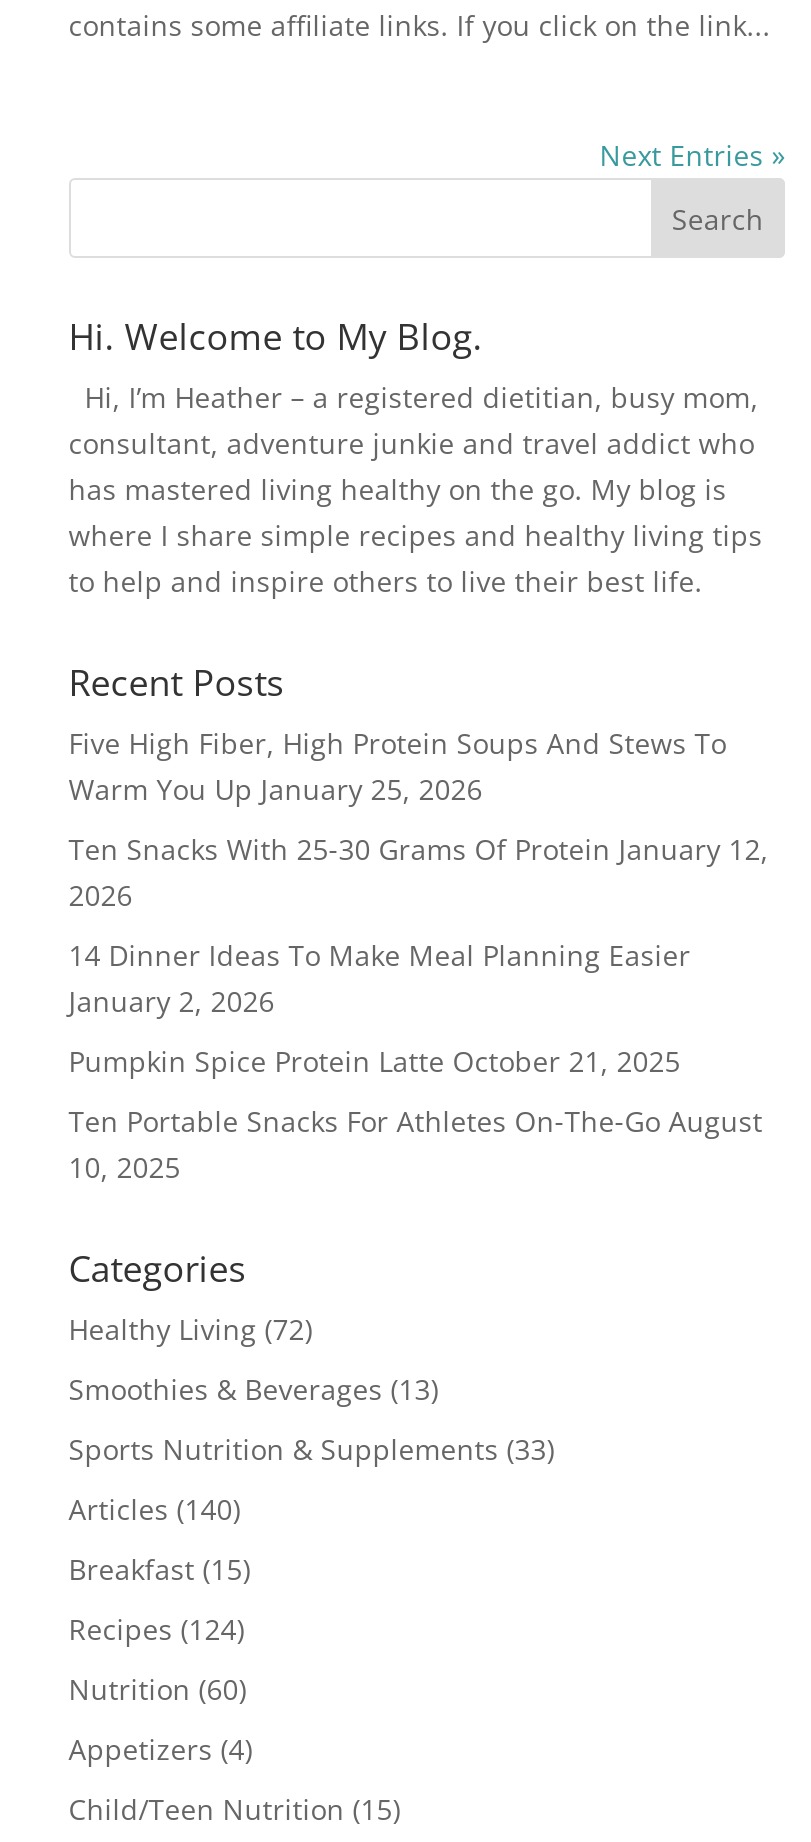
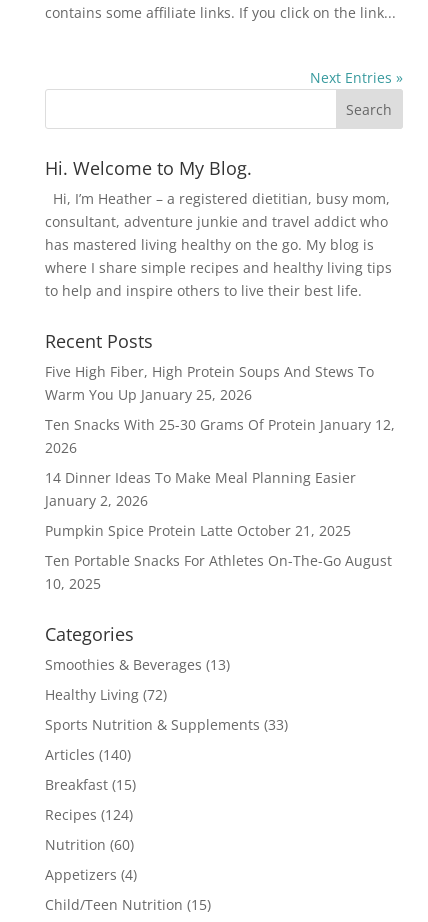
moved [69,1310,313,1348] -> [45,685,167,704]: Healthy Living (72)
moved [69,1370,439,1408] -> [45,655,230,674]: Smoothies & Beverages (13)

